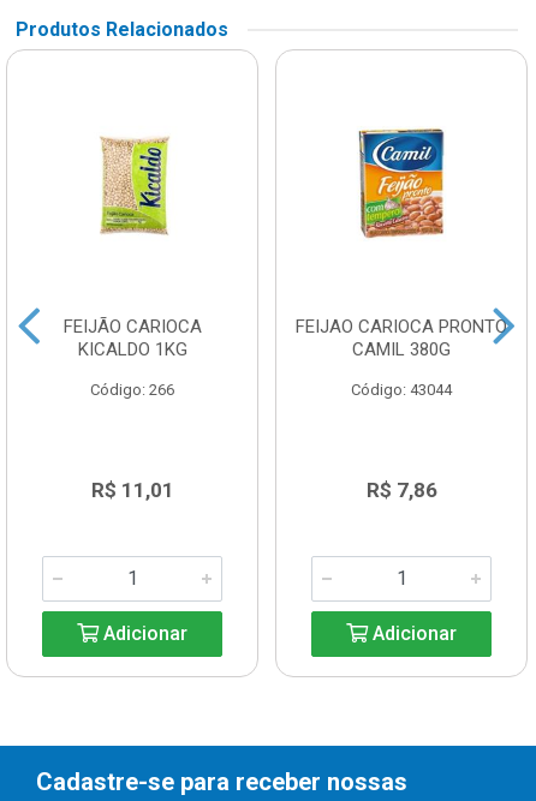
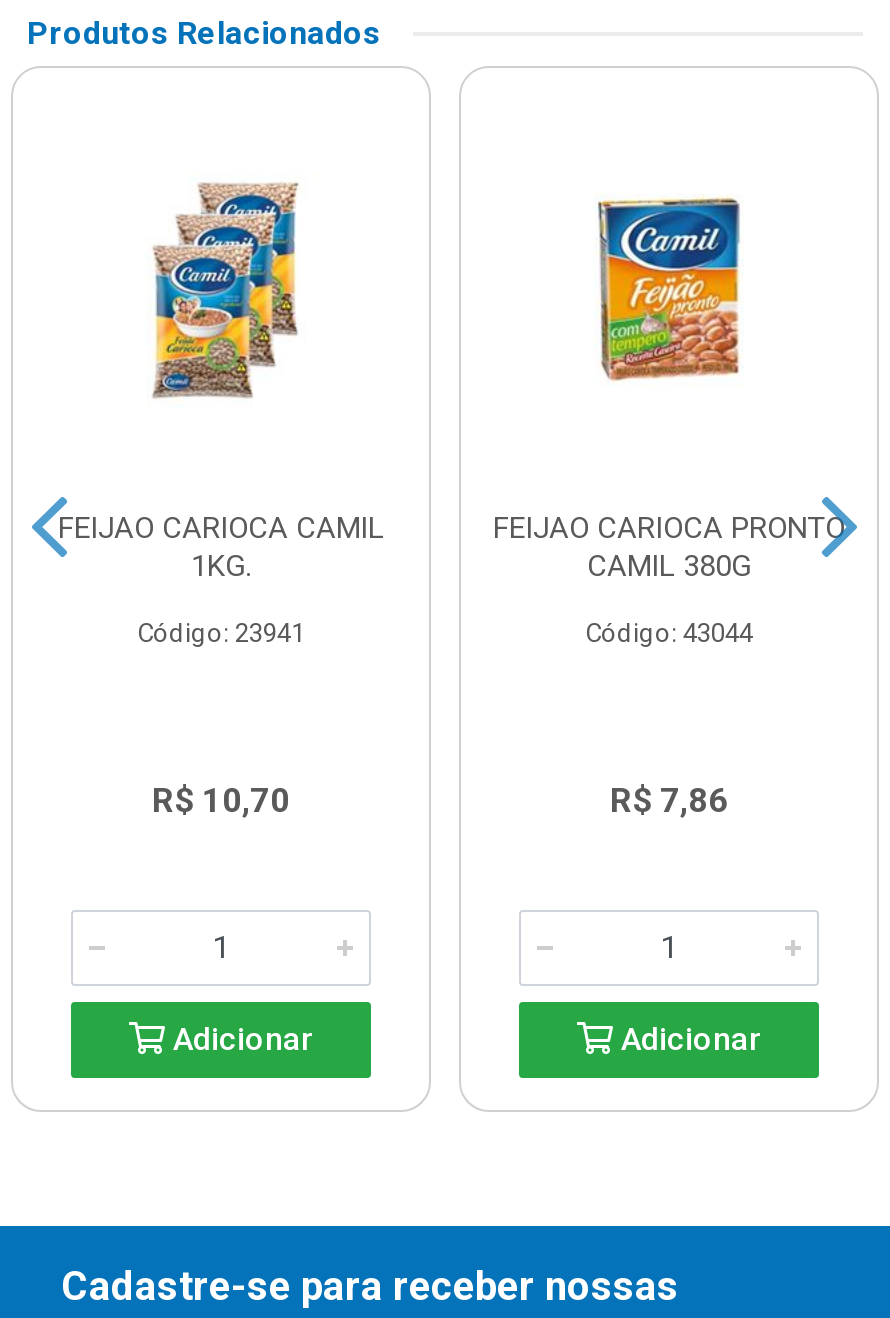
[93,120,178,249] [image] -> [151,182,299,400] [image]
[63,316,201,360] FEIJÃO CARIOCA | KICALDO 1KG -> [58,510,384,584] FEIJAO CARIOCA CAMIL | 1KG.
[90,381,174,399] Código: 266 -> [137,618,305,648] Código: 23941
[91,478,174,502] R$ 11,01 -> [152,780,290,820] R$ 10,70

